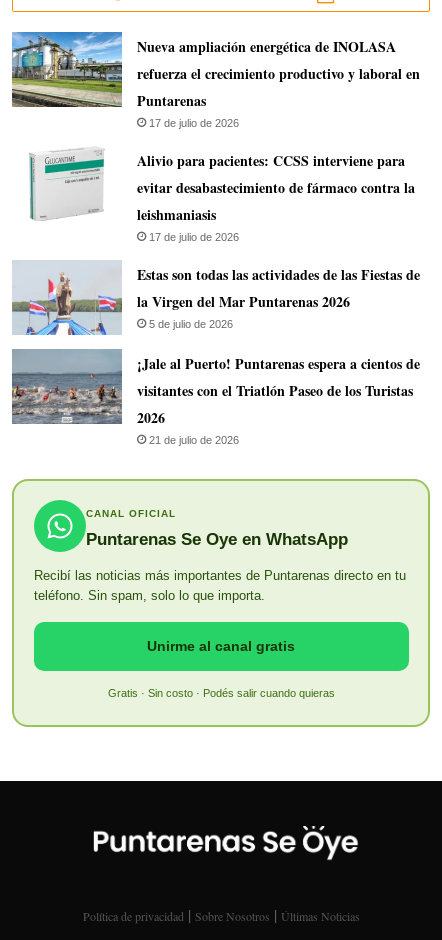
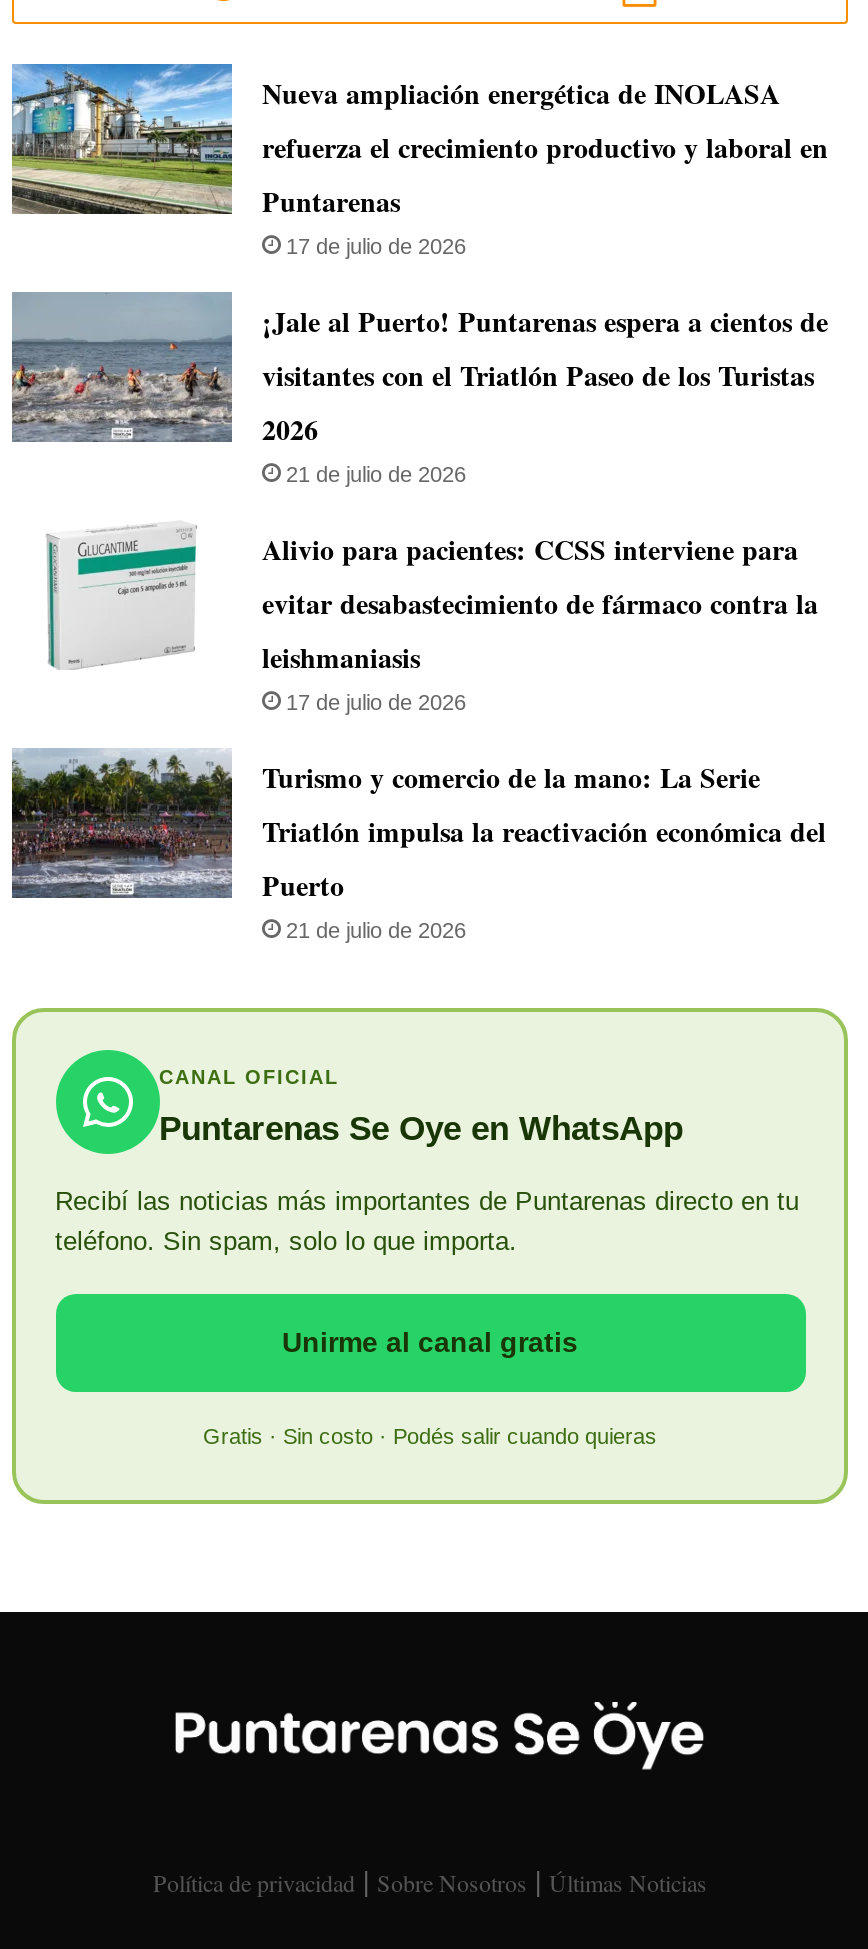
none -> [286,461,466,485] 21 de julio de 2026
moved [33,150,415,243] -> [54,527,818,713]: [image] | Alivio para pacientes: CCSS interviene para | evitar desabastecimiento de fármaco contra la | leishmaniasis | 17 de julio de 2026
[12,262,420,336] [image] | Estas son todas las actividades de las Fiestas de | la Virgen del Mar Puntarenas 2026 | 5 de julio de 2026 -> [10,755,826,905] [image] | Turismo y comercio de la mano: La Serie | Triatlón impulsa la reactivación económica del | Puerto
moved [11,349,420,428] -> [12,292,828,449]: [image] | ¡Jale al Puerto! Puntarenas espera a cientos de | visitantes con el Triatlón Paseo de los Turistas | 2026

